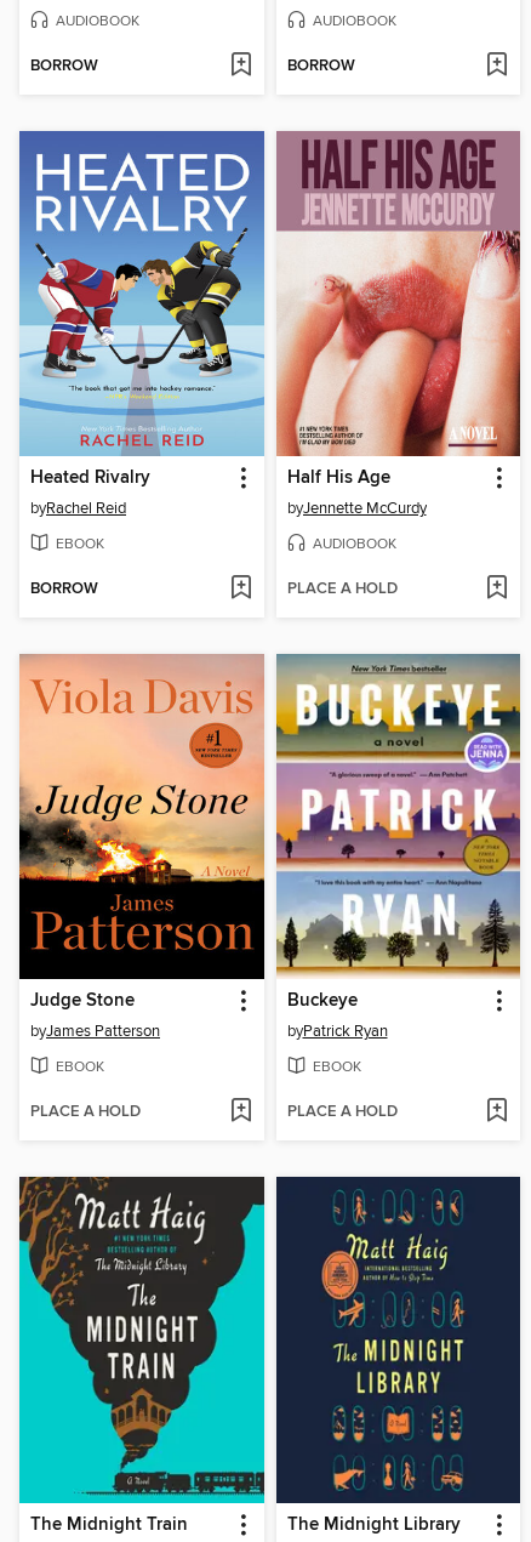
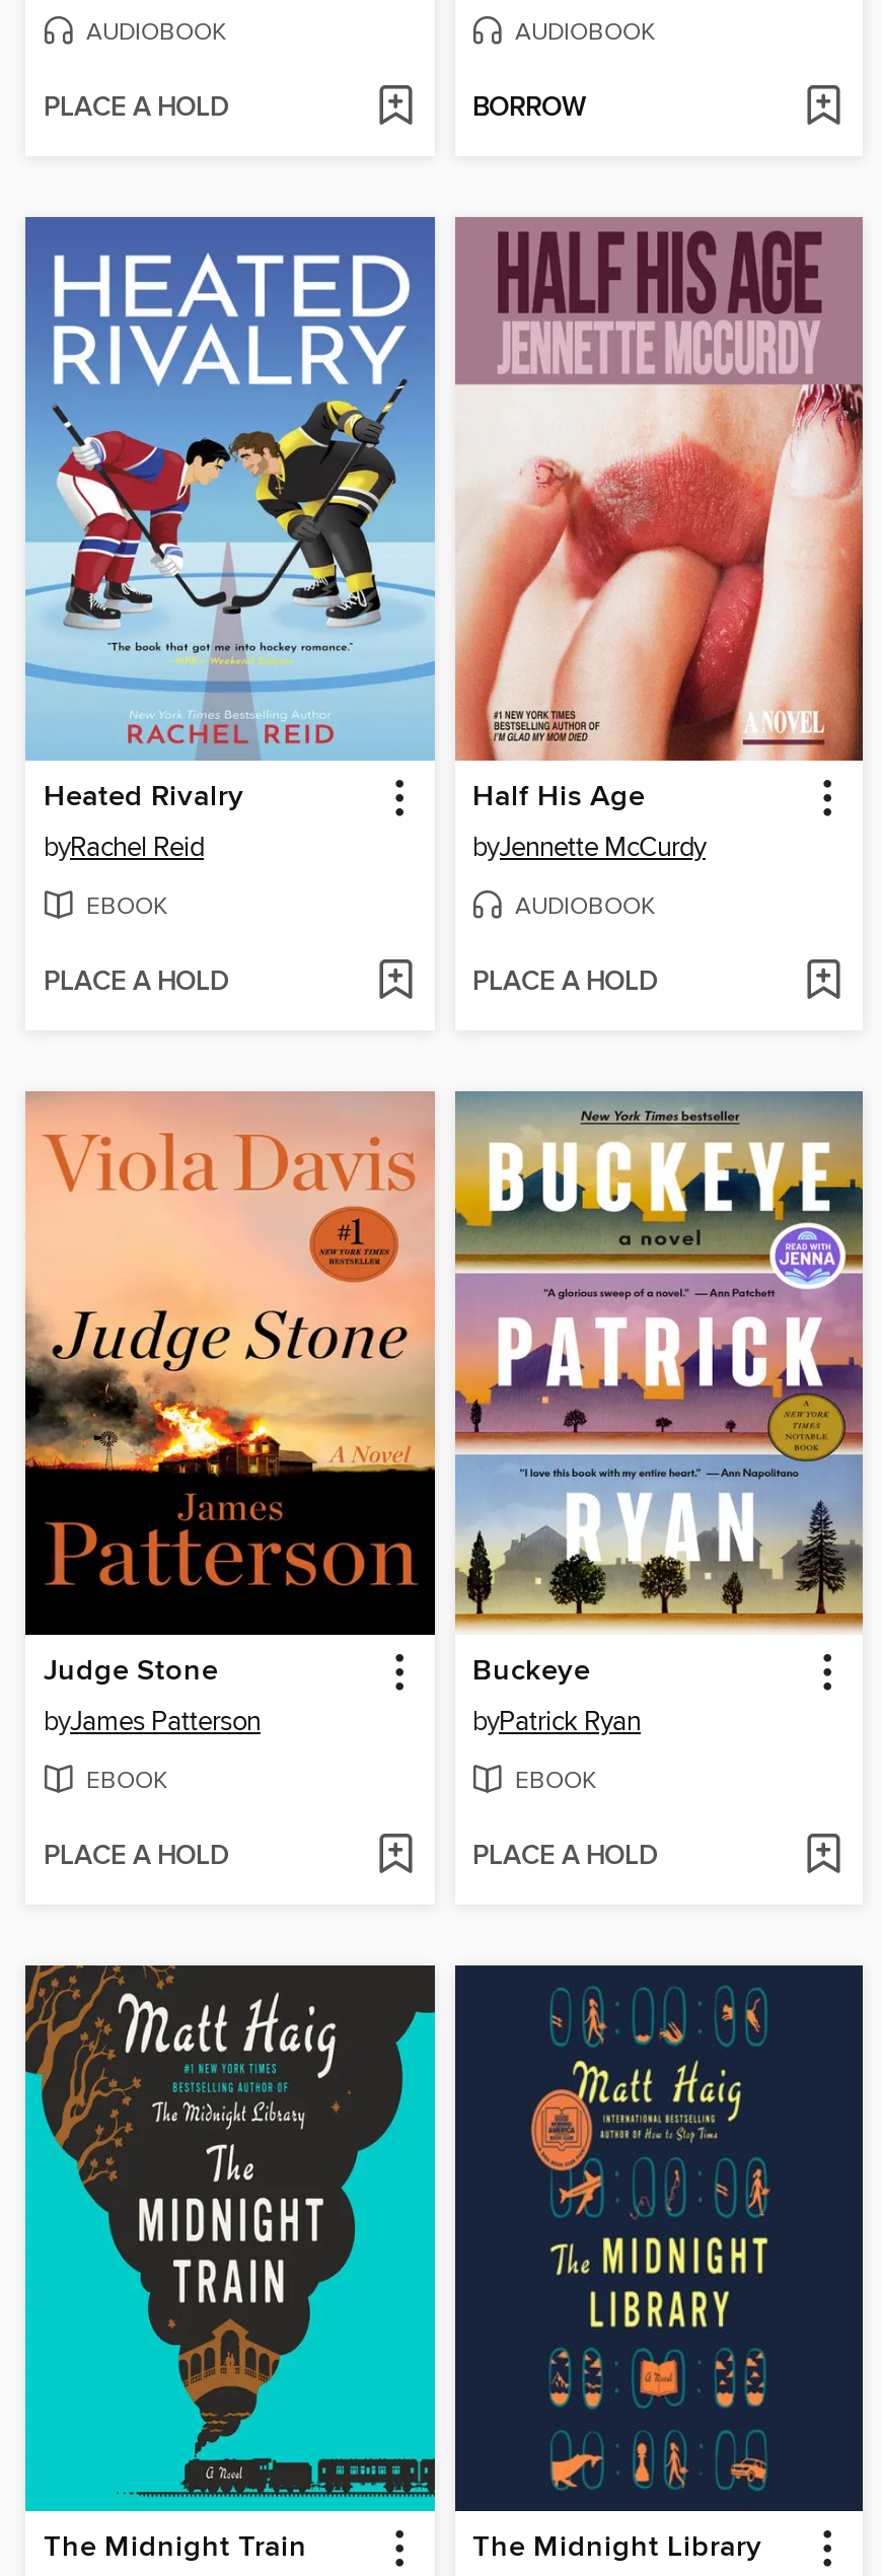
[30,55,98,76] BORROW -> [44,90,228,125] PLACE A HOLD
[30,578,98,599] BORROW -> [44,965,228,1000] PLACE A HOLD

